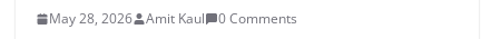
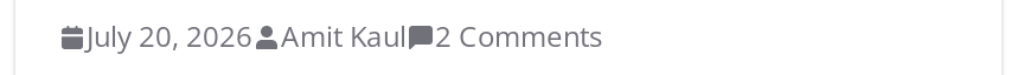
[49,9,132,28] May 28, 2026 -> [87,17,252,57] July 20, 2026
[218,9,297,28] 0 Comments -> [435,17,603,57] 2 Comments

